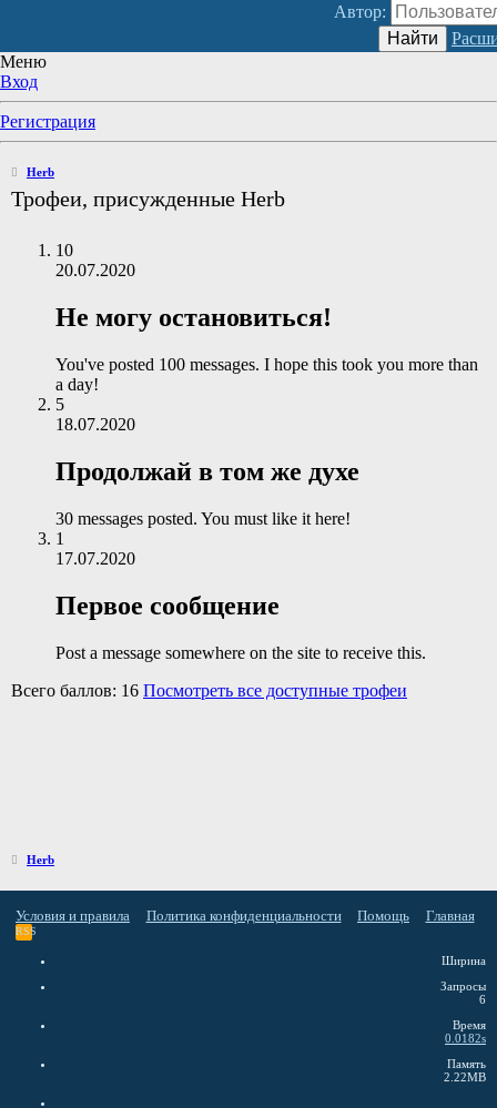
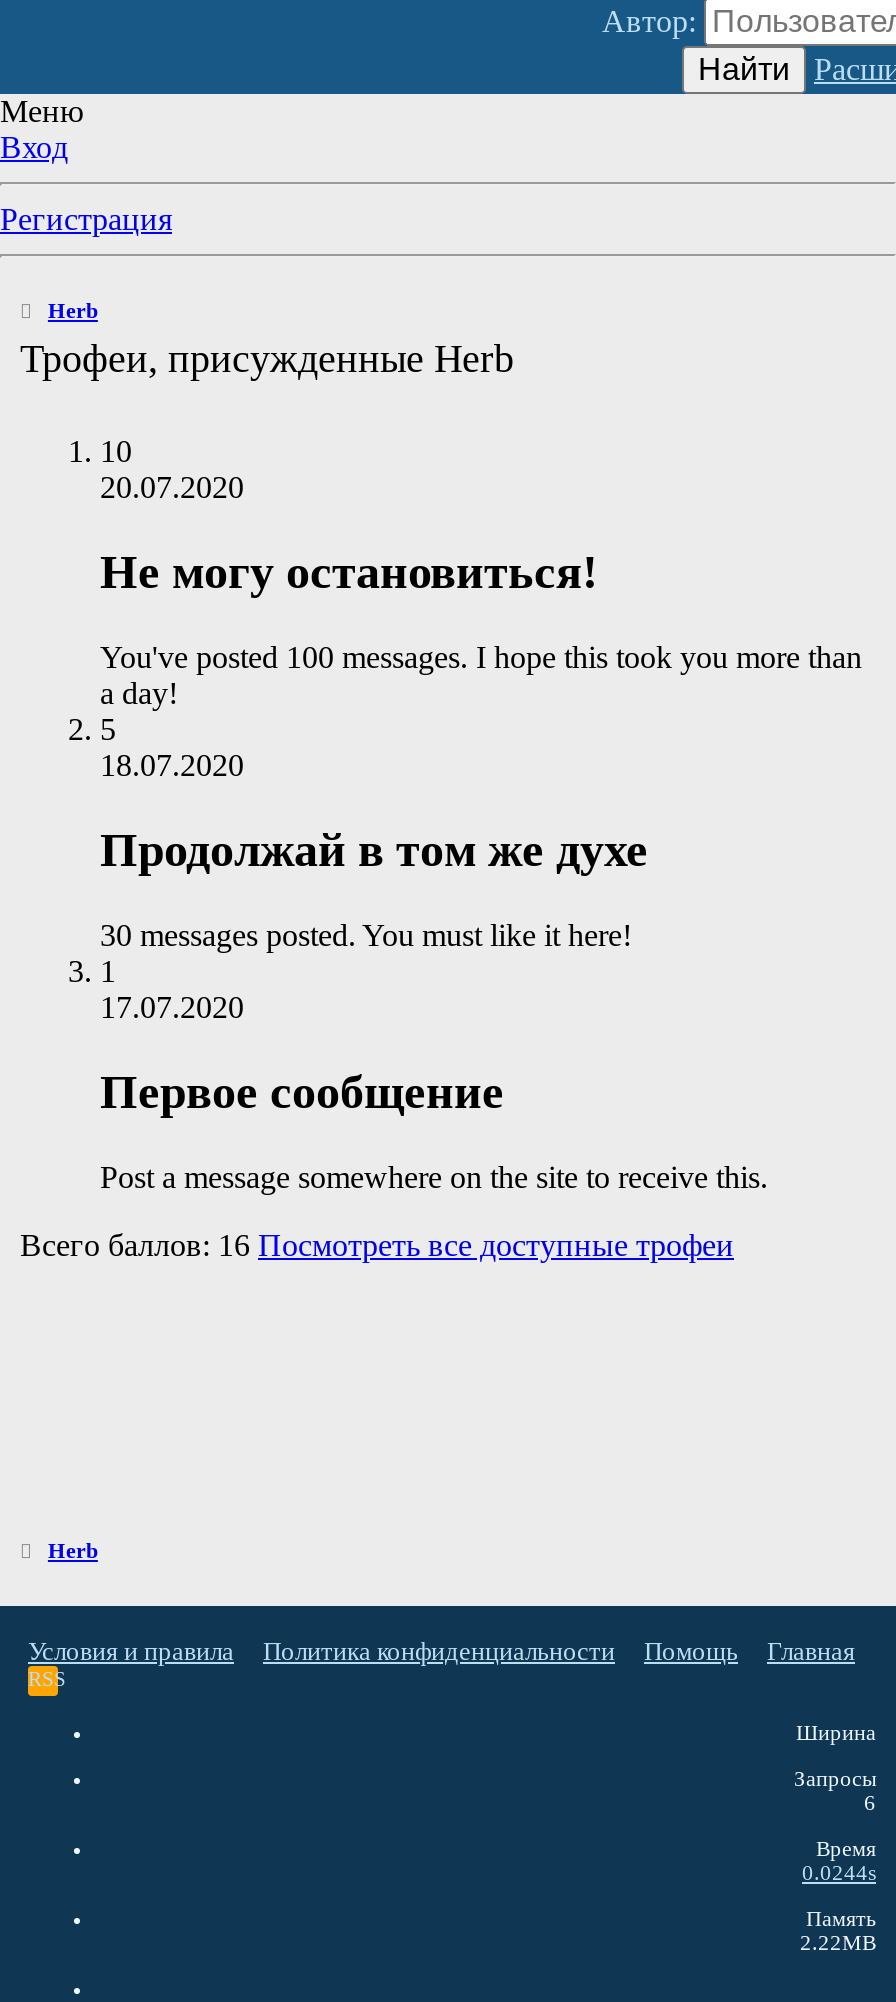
[445,1031,486,1045] 0.0182s -> [802,1860,876,1884] 0.0244s

